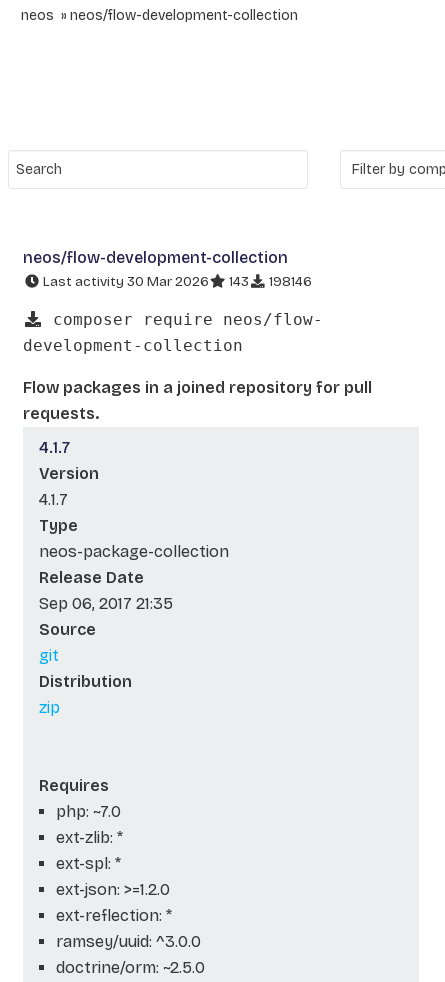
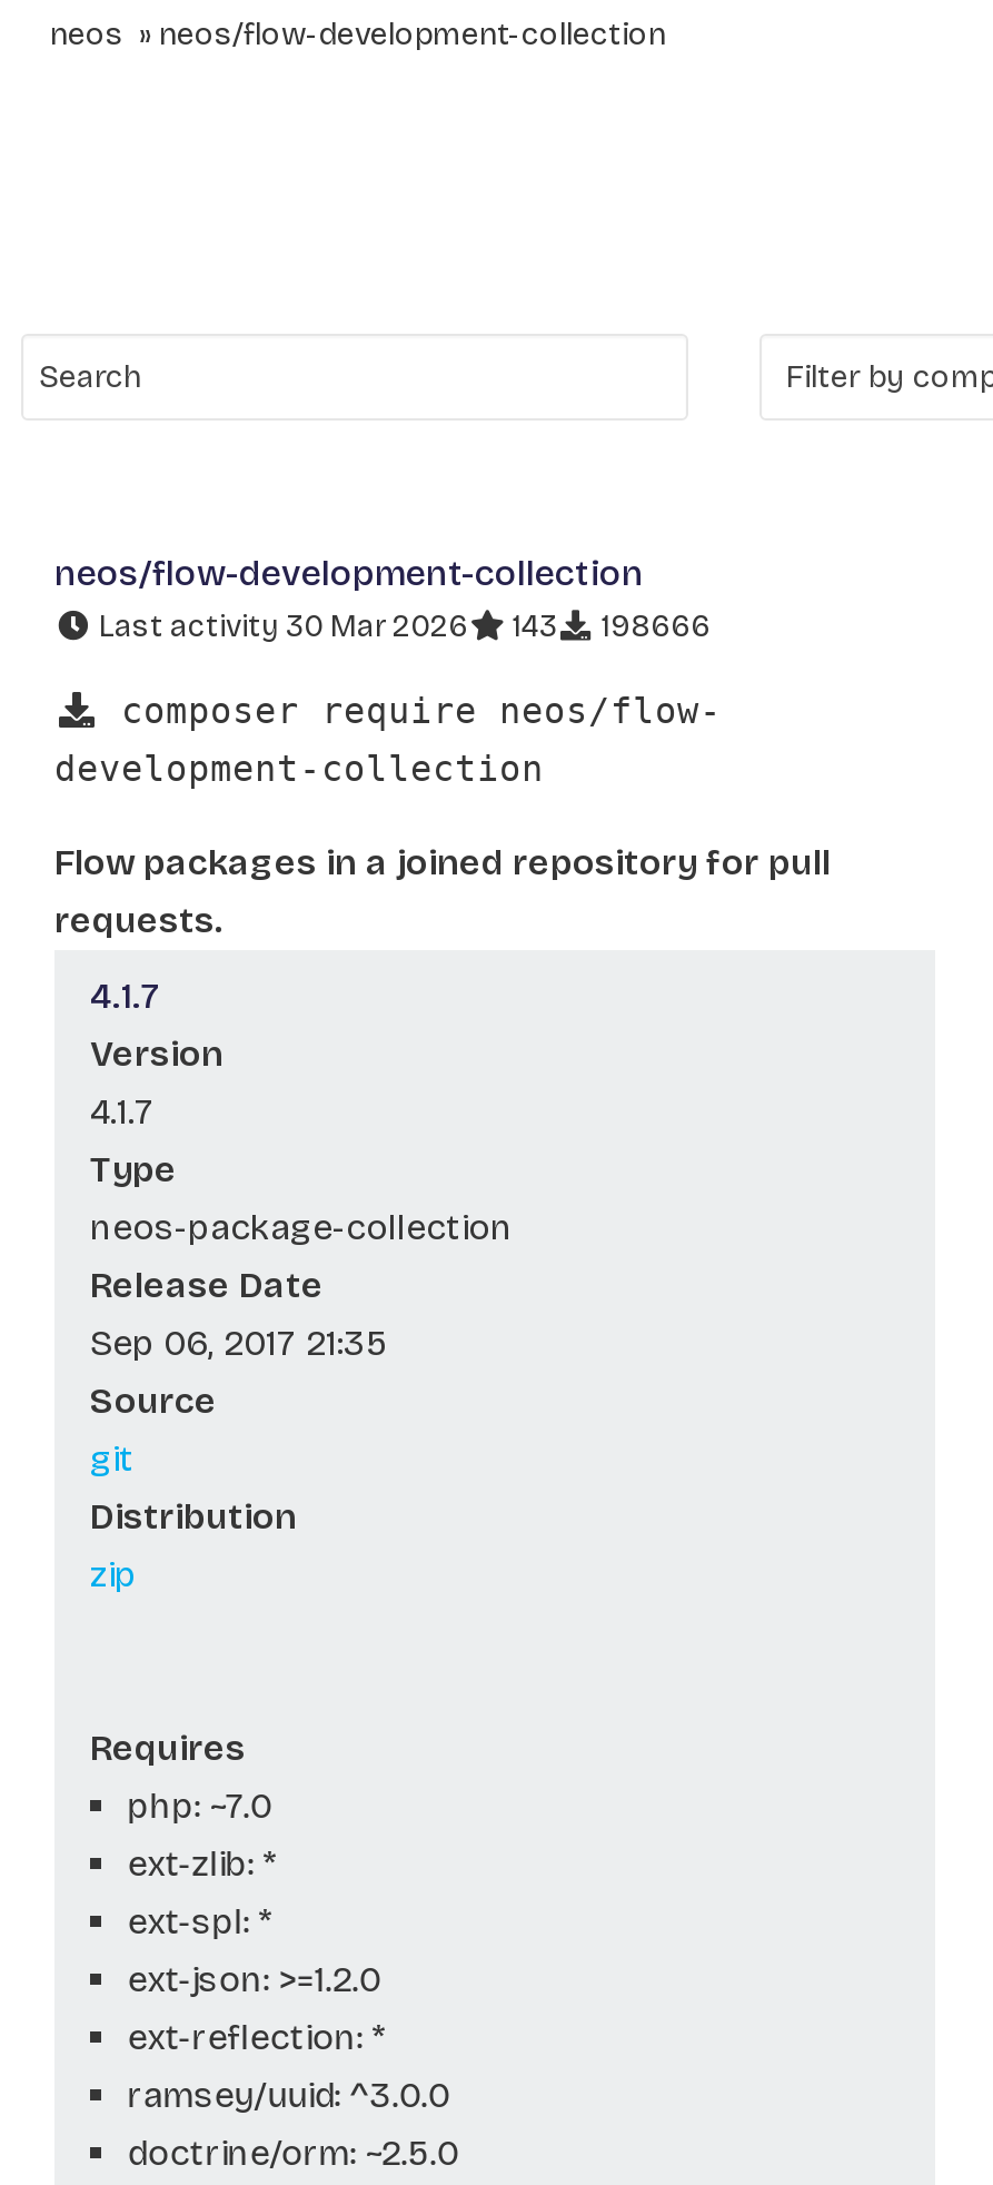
[40,273,312,290] Last activity 30 Mar 2026 143 198146 -> [92,607,711,645] Last activity 30 Mar 2026 143 198666

